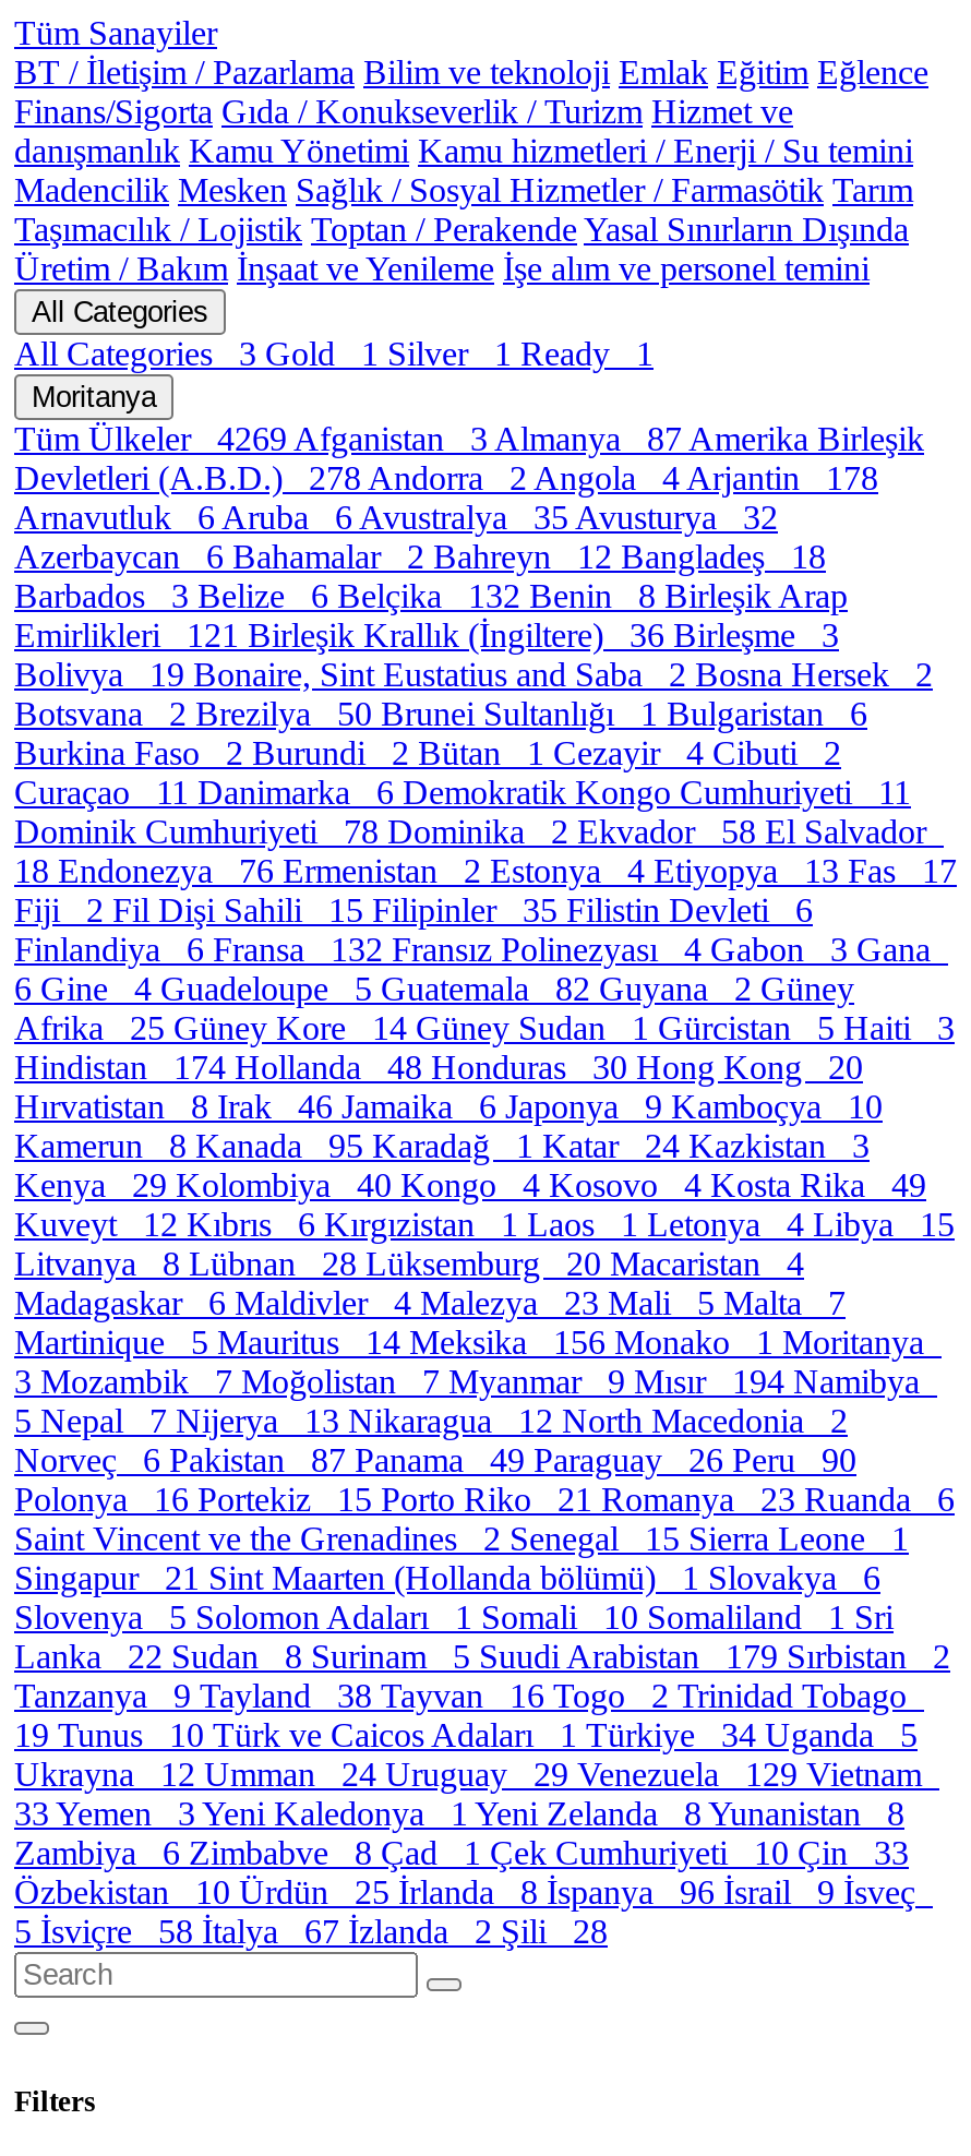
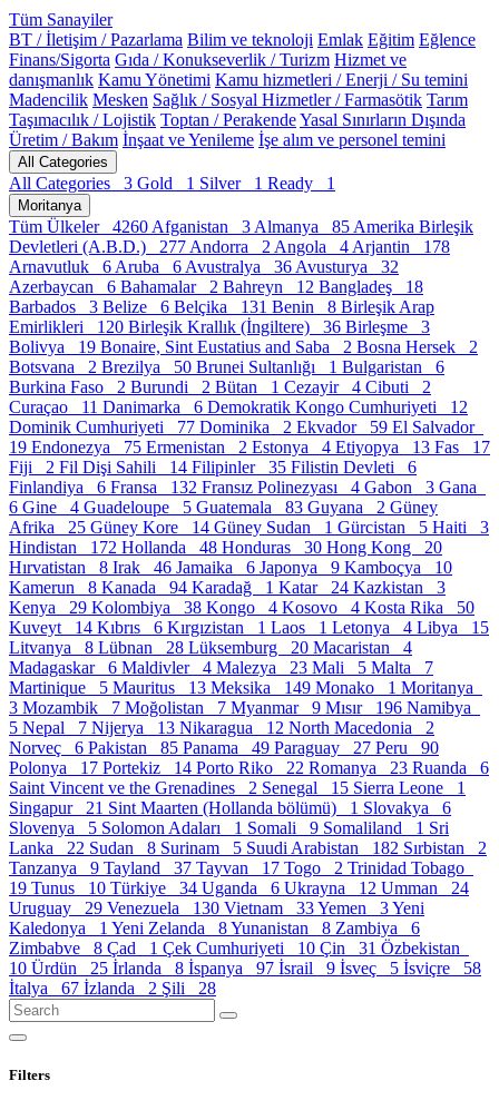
[14,420,924,457] Tüm Ülkeler 4269 Afganistan 3 Almanya 87 Amerika Birleşik -> [9,217,473,236] Tüm Ülkeler 4260 Afganistan 3 Almanya 85 Amerika Birleşik
[14,459,878,496] Devletleri (A.B.D.) 278 Andorra 2 Angola 4 Arjantin 178 -> [9,237,450,256] Devletleri (A.B.D.) 277 Andorra 2 Angola 4 Arjantin 178
[14,498,778,535] Arnavutluk 6 Aruba 6 Avustralya 35 Avusturya 32 -> [9,257,399,276] Arnavutluk 6 Aruba 6 Avustralya 36 Avusturya 32
[14,577,848,614] Barbados 3 Belize 6 Belçika 132 Benin 8 Birleşik Arap -> [9,297,434,316] Barbados 3 Belize 6 Belçika 131 Benin 8 Birleşik Arap
[14,616,839,653] Emirlikleri 121 Birleşik Krallık (İngiltere) 36 Birleşme 3 -> [9,317,430,336] Emirlikleri 120 Birleşik Krallık (İngiltere) 36 Birleşme 3
[14,773,911,810] Curaçao 11 Danimarka 6 Demokratik Kongo Cumhuriyeti 11 -> [9,397,468,416] Curaçao 11 Danimarka 6 Demokratik Kongo Cumhuriyeti 12
[14,812,944,850] Dominik Cumhuriyeti 78 Dominika 2 Ekvador 58 El Salvador -> [9,417,483,436] Dominik Cumhuriyeti 77 Dominika 2 Ekvador 59 El Salvador
[14,852,957,889] 18 Endonezya 76 Ermenistan 2 Estonya 4 Etiyopya 13 Fas 17 -> [9,437,490,456] 19 Endonezya 75 Ermenistan 2 Estonya 4 Etiyopya 13 Fas 17
[14,891,813,928] Fiji 2 Fil Dişi Sahili 15 Filipinler 35 Filistin Devleti 6 -> [9,457,417,476] Fiji 2 Fil Dişi Sahili 14 Filipinler 35 Filistin Devleti 6
[14,970,854,1007] 6 Gine 4 Guadeloupe 5 Guatemala 82 Guyana 2 Güney -> [9,497,438,516] 6 Gine 4 Guadeloupe 5 Guatemala 83 Guyana 2 Güney
[14,1048,863,1085] Hindistan 174 Hollanda 48 Honduras 30 Hong Kong 20 -> [9,538,442,556] Hindistan 172 Hollanda 48 Honduras 30 Hong Kong 20
[14,1127,870,1164] Kamerun 8 Kanada 95 Karadağ 1 Katar 24 Kazkistan 3 -> [9,578,446,597] Kamerun 8 Kanada 94 Karadağ 1 Katar 24 Kazkistan 3
[14,1166,926,1203] Kenya 29 Kolombiya 40 Kongo 4 Kosovo 4 Kosta Rika 49 -> [9,598,474,617] Kenya 29 Kolombiya 38 Kongo 4 Kosovo 4 Kosta Rika 50
[14,1205,955,1242] Kuveyt 12 Kıbrıs 6 Kırgızistan 1 Laos 1 Letonya 4 Libya 15 -> [9,618,489,637] Kuveyt 14 Kıbrıs 6 Kırgızistan 1 Laos 1 Letonya 4 Libya 15
[14,1323,942,1360] Martinique 5 Mauritus 14 Meksika 156 Monako 1 Moritanya -> [9,678,482,697] Martinique 5 Mauritus 13 Meksika 149 Monako 1 Moritanya
[14,1362,937,1399] 3 Mozambik 7 Moğolistan 7 Myanmar 9 Mısır 194 Namibya -> [9,698,480,717] 3 Mozambik 7 Moğolistan 7 Myanmar 9 Mısır 196 Namibya
[14,1441,856,1478] Norveç 6 Pakistan 87 Panama 49 Paraguay 26 Peru 90 -> [9,738,439,757] Norveç 6 Pakistan 85 Panama 49 Paraguay 27 Peru 90
[14,1480,955,1517] Polonya 16 Portekiz 15 Porto Riko 21 Romanya 23 Ruanda 6 -> [9,758,489,777] Polonya 17 Portekiz 14 Porto Riko 22 Romanya 23 Ruanda 6
[14,1598,950,1949] Slovenya 5 Solomon Adaları 1 Somali 10 Somaliland 1 Sri | Lanka 22 Sudan 8 Surinam 5 Suudi Arabistan 179 Sırbistan 2 | Tanzanya 9 Tayland 38 Tayvan 16 Togo 2 Trinidad Tobago | 19 Tunus 10 Türk ve Caicos Adaları 1 Türkiye 34 Uganda 5 | Ukrayna 12 Umman 24 Uruguay 29 Venezuela 129 Vietnam | 33 Yemen 3 Yeni Kaledonya 1 Yeni Zelanda 8 Yunanistan 8 | Zambiya 6 Zimbabve 8 Çad 1 Çek Cumhuriyeti 10 Çin 33 | Özbekistan 10 Ürdün 25 İrlanda 8 İspanya 96 İsrail9 İsveç | 5 İsviçre 58 İtalya 67 İzlanda 2 Şili 28 -> [9,818,487,997] Slovenya 5 Solomon Adaları 1 Somali 9 Somaliland 1 Sri | Lanka 22 Sudan 8 Surinam 5 Suudi Arabistan 182 Sırbistan 2 | Tanzanya 9 Tayland 37 Tayvan 17 Togo 2 Trinidad Tobago | 19 Tunus 10 Türkiye 34 Uganda 6 Ukrayna 12 Umman 24 | Uruguay 29 Venezuela 130 Vietnam 33 Yemen 3 Yeni | Kaledonya 1 Yeni Zelanda 8 Yunanistan 8 Zambiya 6 | Zimbabve 8 Çad 1 Çek Cumhuriyeti 10 Çin 31 Özbekistan | 10 Ürdün 25 İrlanda 8 İspanya 97 İsrail 9 İsveç 5 İsviçre 58 | İtalya 67 İzlanda 2 Şili 28

